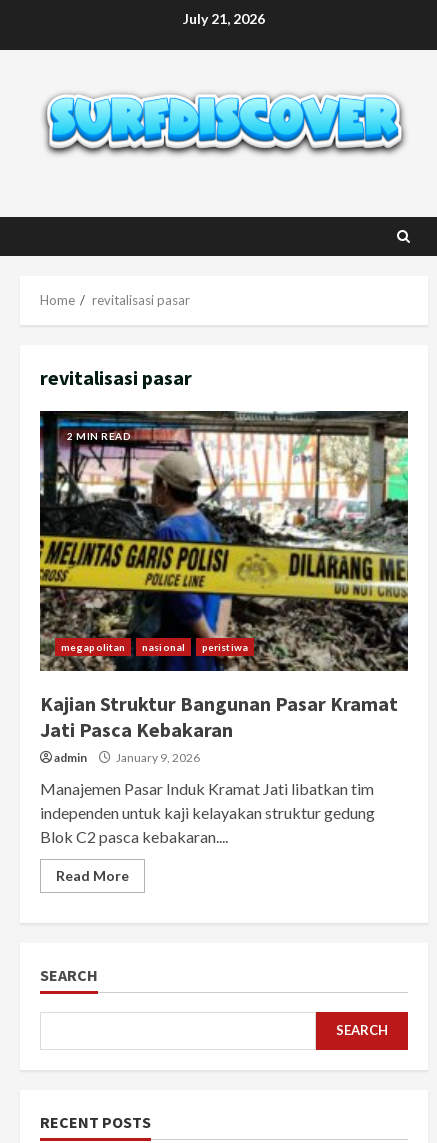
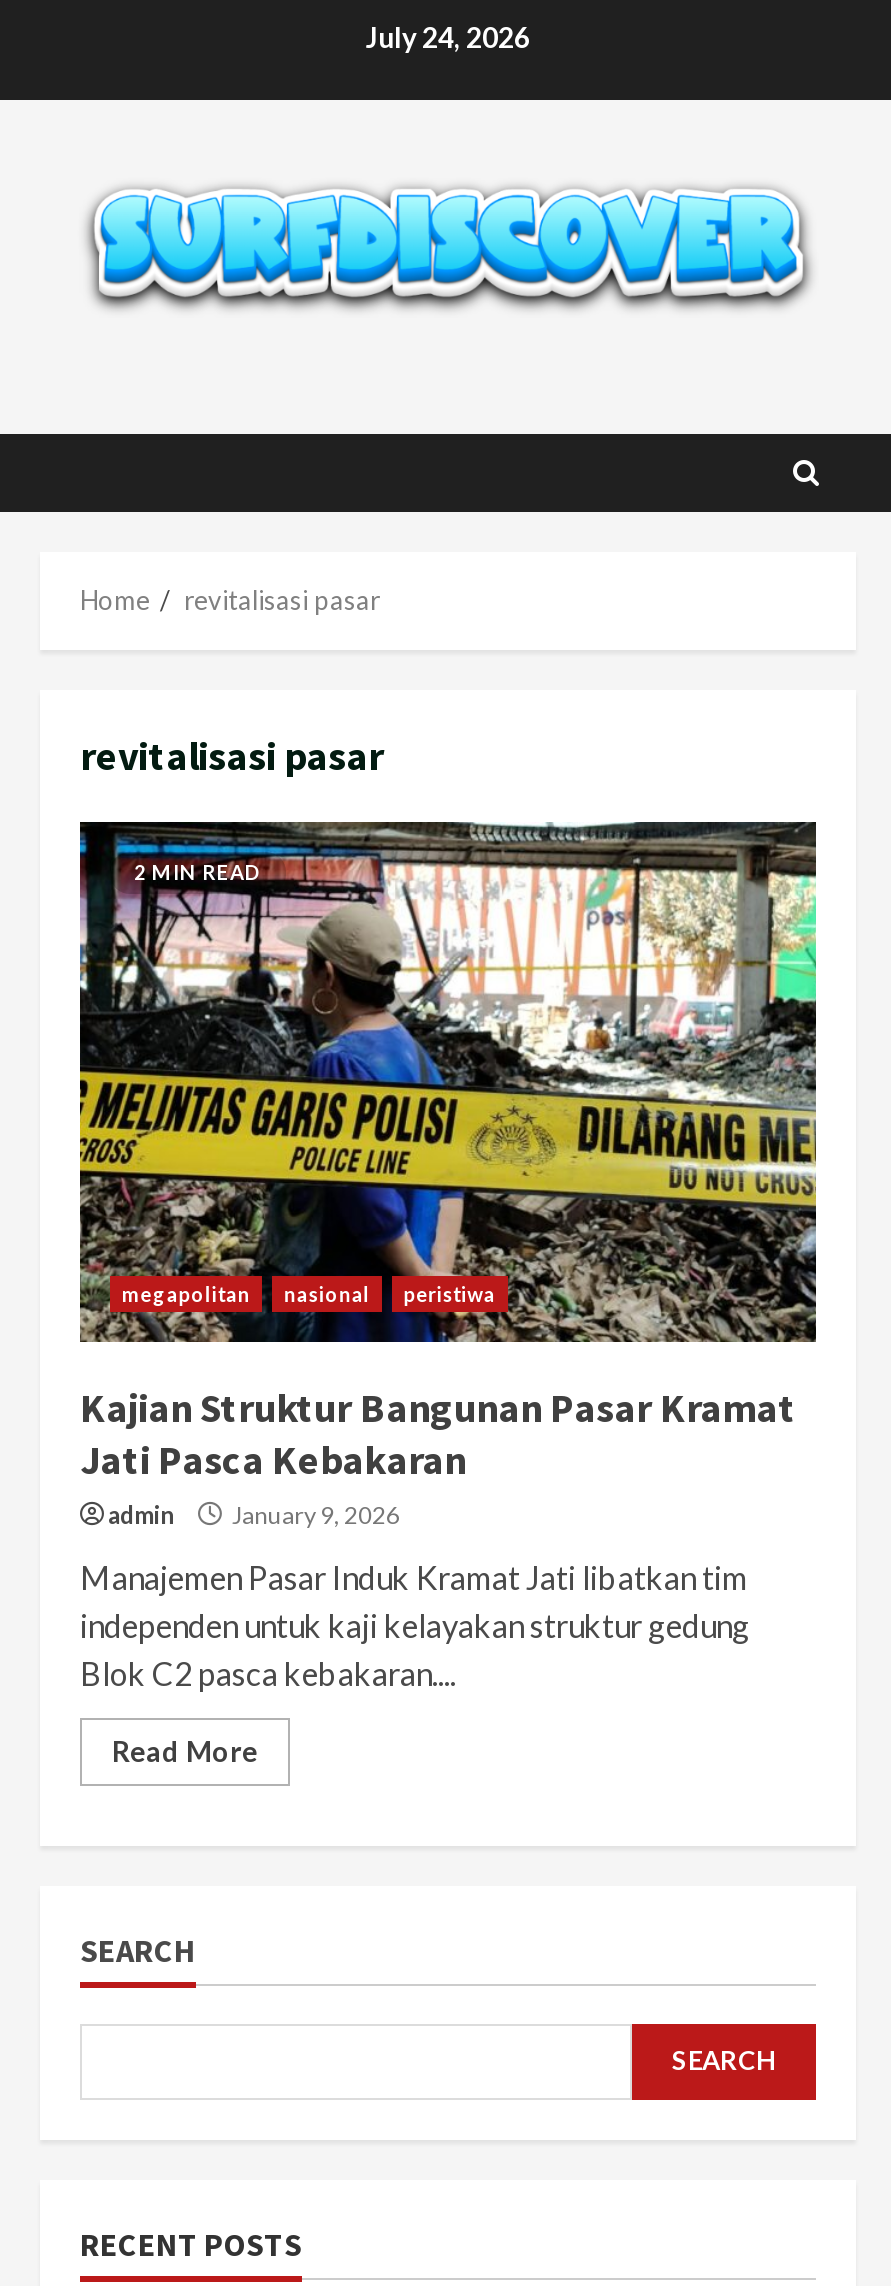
[183,9,265,26] July 21, 2026 -> [366,19,530,53] July 24, 2026

